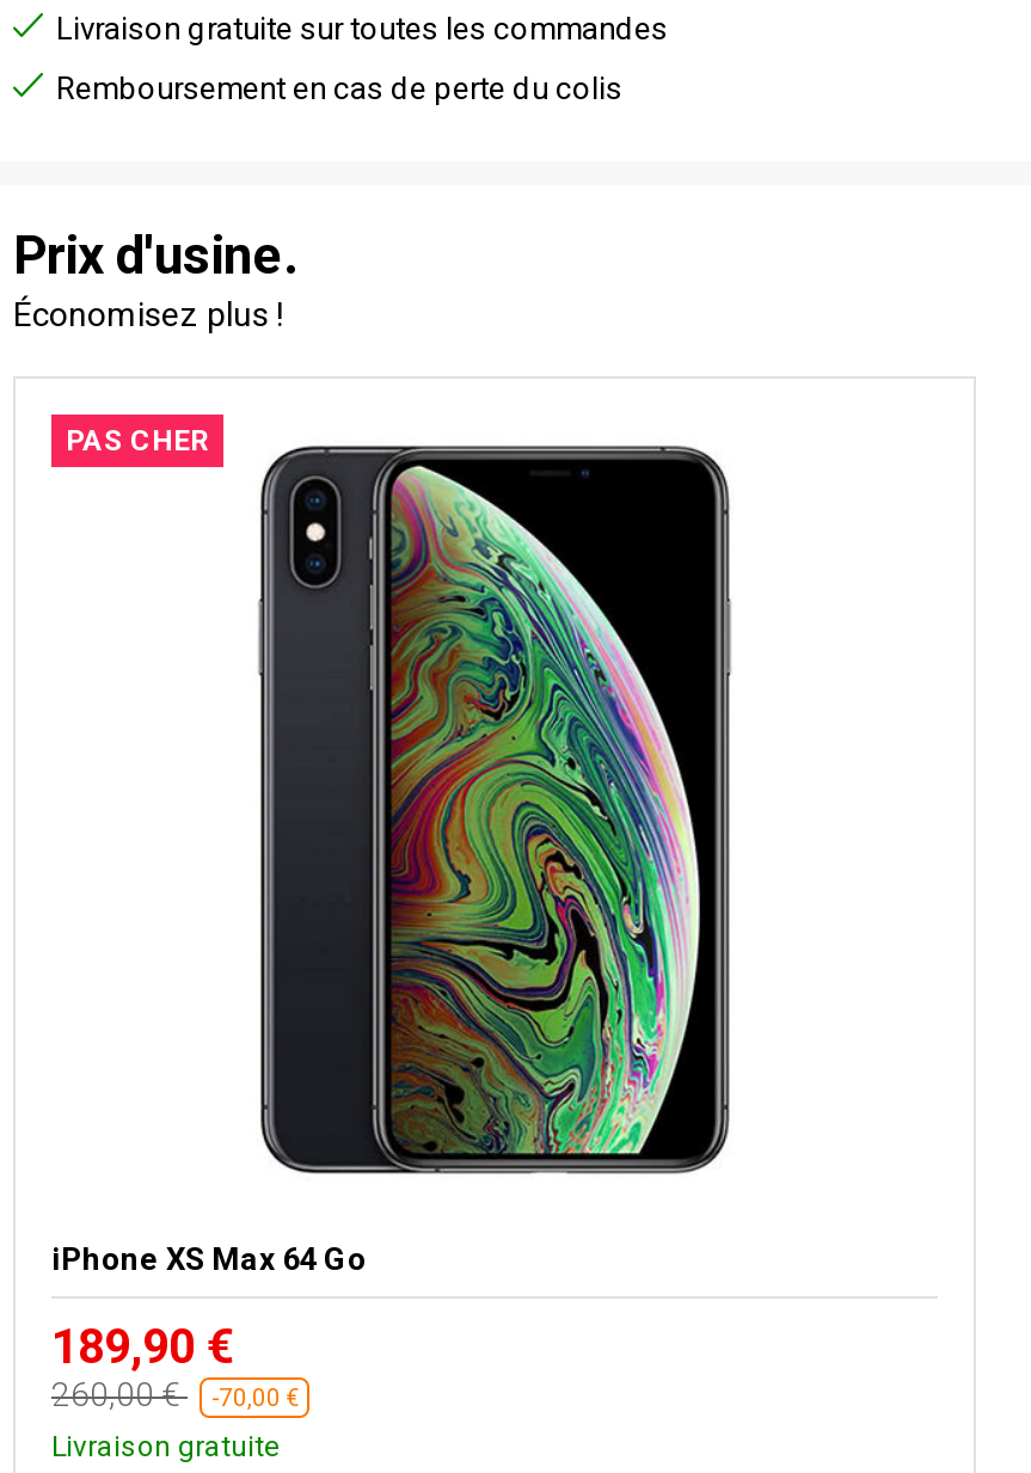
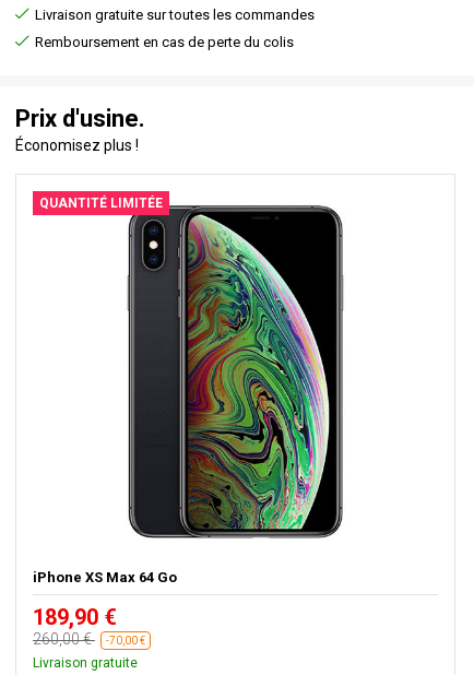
[66,425,209,458] PAS CHER -> [39,196,163,211] QUANTITÉ LIMITÉE

